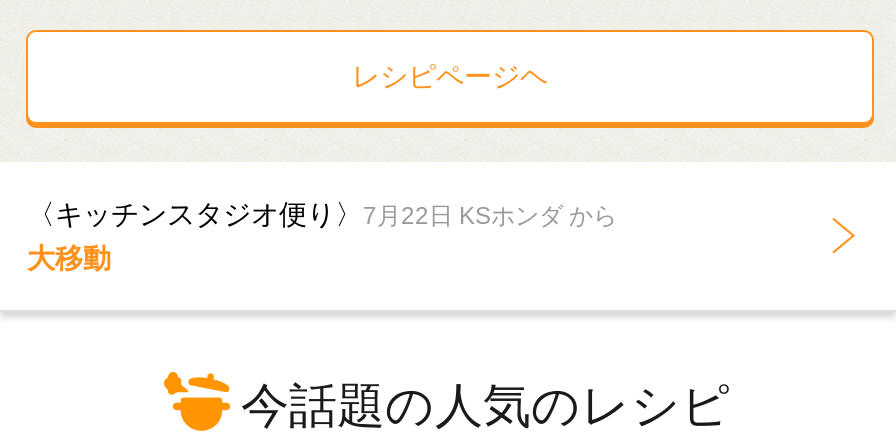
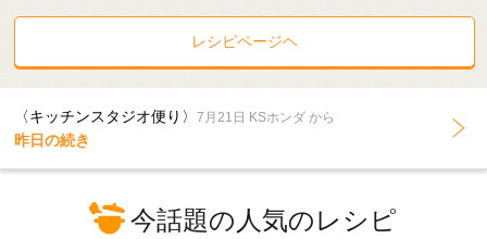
[27,198,617,274] 〈キッチンスタジオ便り〉7月22日 KSホンダ から | 大移動 -> [15,107,335,149] 〈キッチンスタジオ便り〉7月21日 KSホンダ から | 昨日の続き

